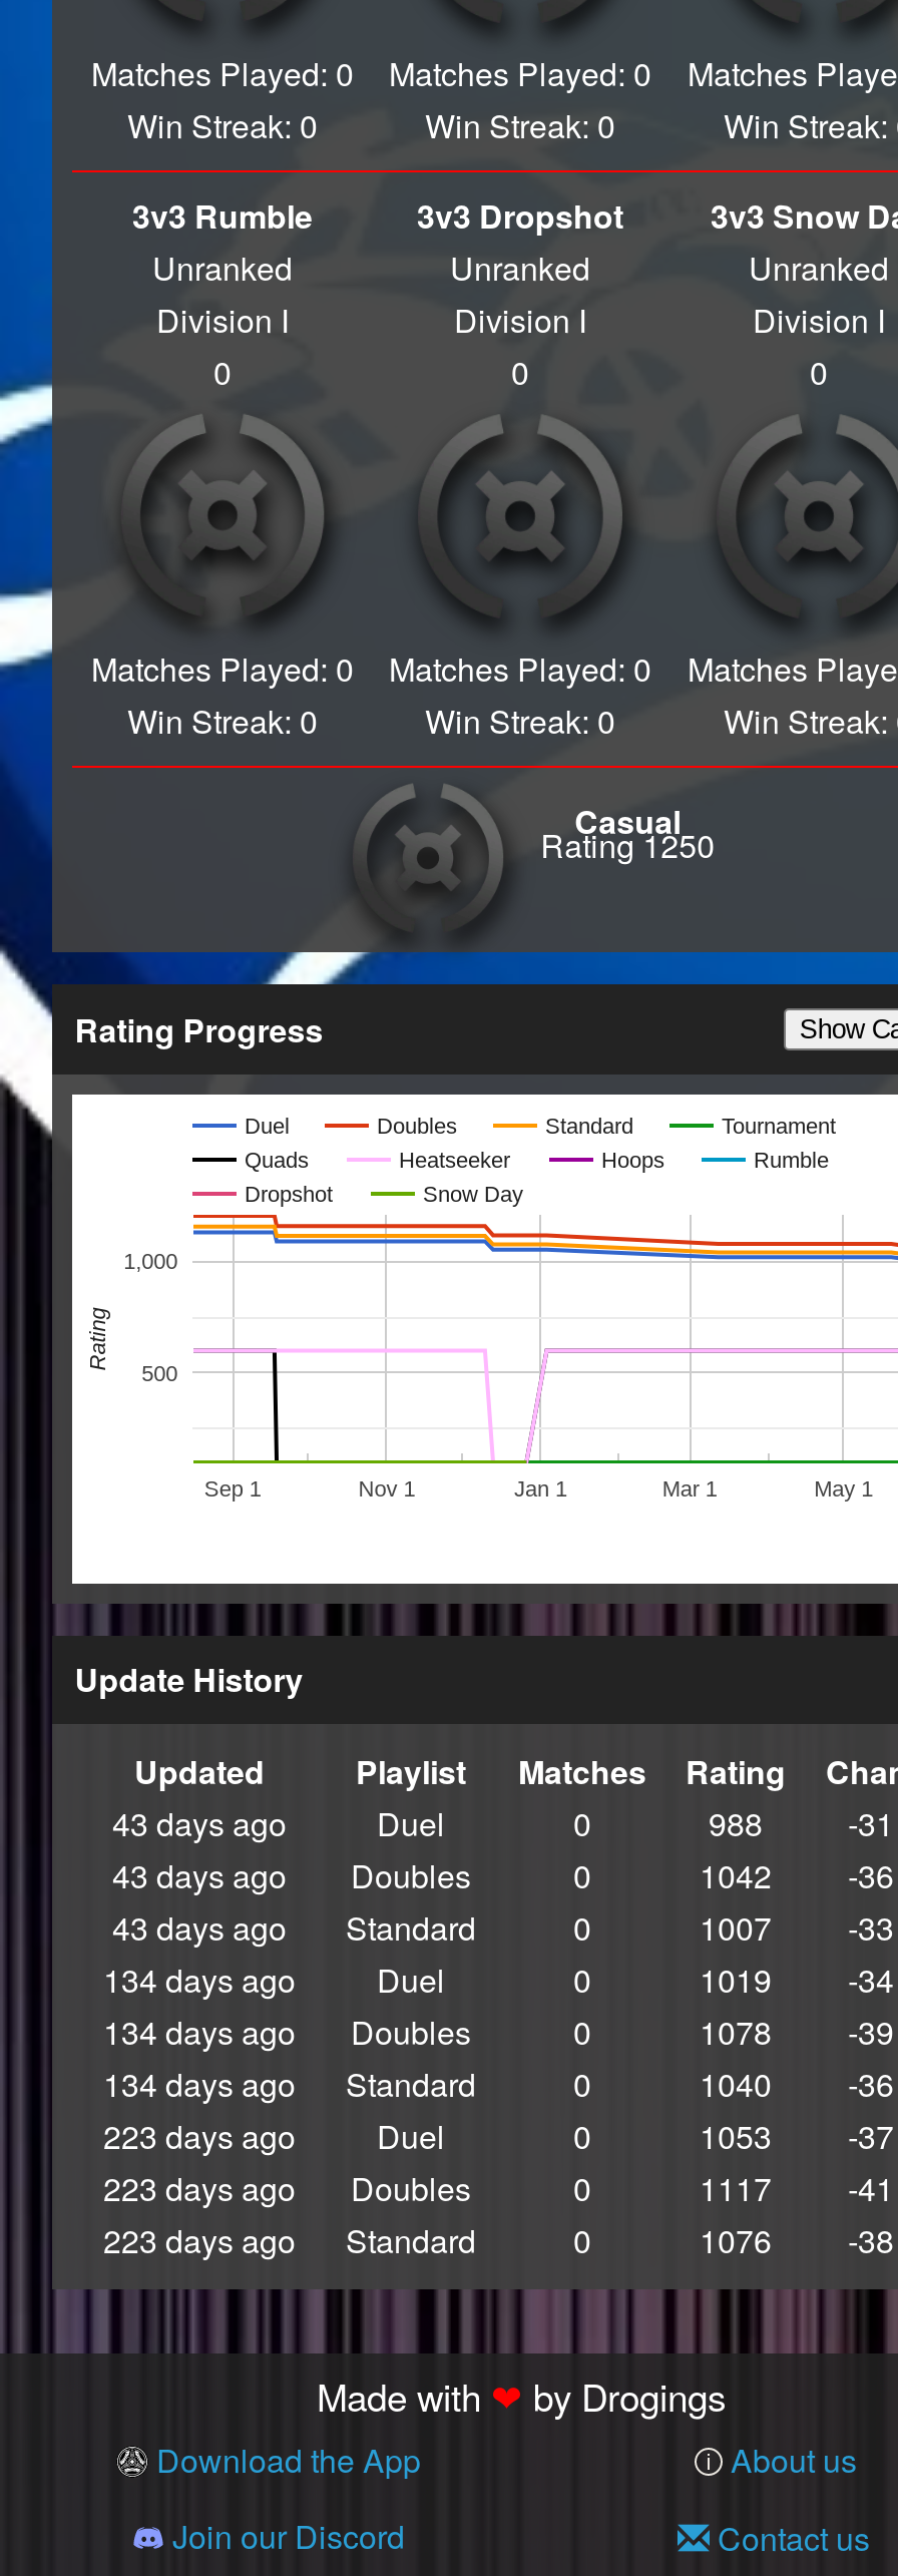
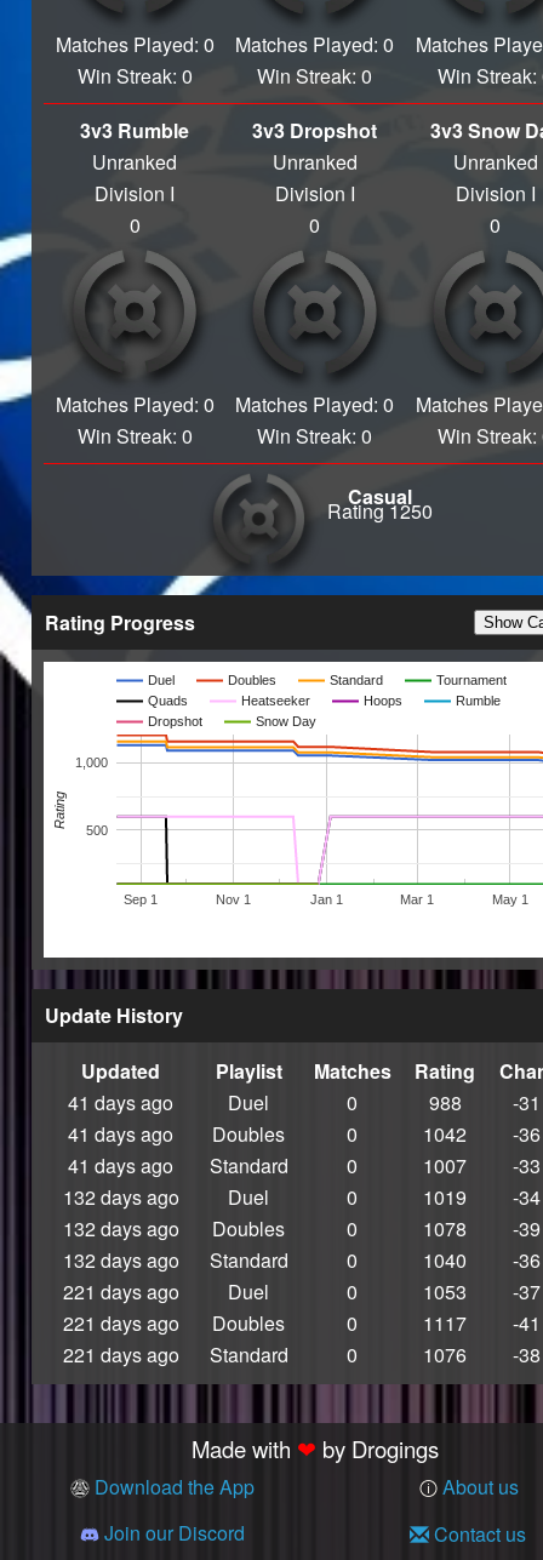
[112,1801,445,1847] 43 days ago Duel -> [68,1089,269,1117] 41 days ago Duel
[112,1853,471,1899] 43 days ago Doubles -> [68,1120,285,1148] 41 days ago Doubles
[112,1905,476,1951] 43 days ago Standard -> [68,1152,288,1180] 41 days ago Standard
[103,1957,445,2003] 134 days ago Duel -> [62,1183,269,1211] 132 days ago Duel
[103,2009,471,2055] 134 days ago Doubles -> [62,1215,285,1243] 132 days ago Doubles
[103,2061,476,2107] 134 days ago Standard -> [62,1246,288,1274] 132 days ago Standard
[103,2113,445,2159] 223 days ago Duel -> [62,1278,269,1306] 221 days ago Duel
[103,2165,471,2212] 223 days ago Doubles -> [62,1309,285,1337] 221 days ago Doubles
[103,2218,476,2264] 223 days ago Standard -> [62,1341,288,1369] 221 days ago Standard

